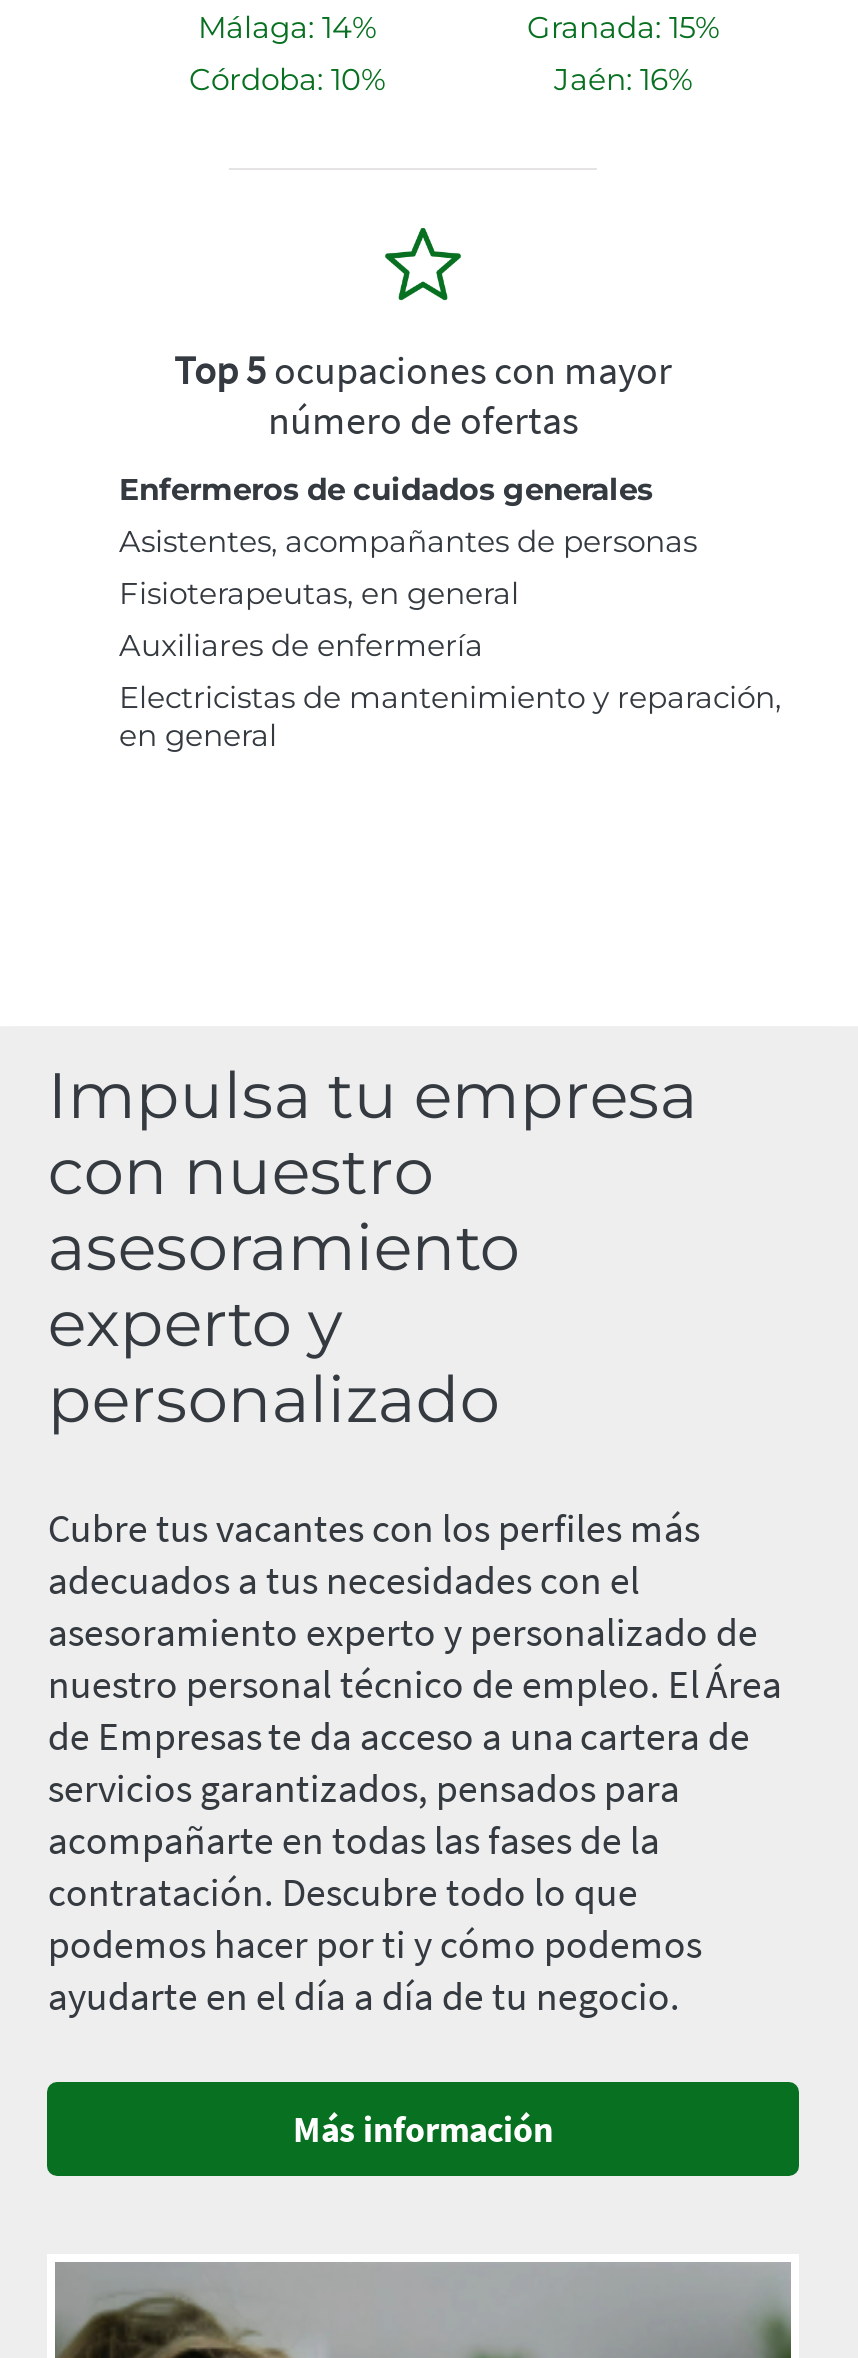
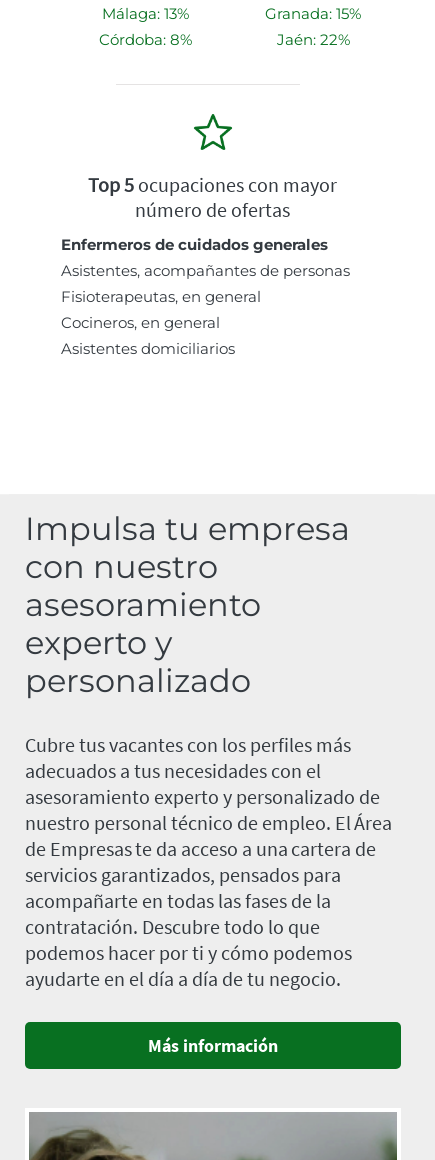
[198,8,376,46] Málaga: 14% -> [101,4,188,23] Málaga: 13%
[189,60,385,98] Córdoba: 10% -> [98,30,191,49] Córdoba: 8%
[554,60,692,98] Jaén: 16% -> [276,30,349,49] Jaén: 22%
[119,626,781,754] Auxiliares de enfermería | Electricistas de mantenimiento y reparación, | en general -> [61,313,235,358] Cocineros, en general | Asistentes domiciliarios

